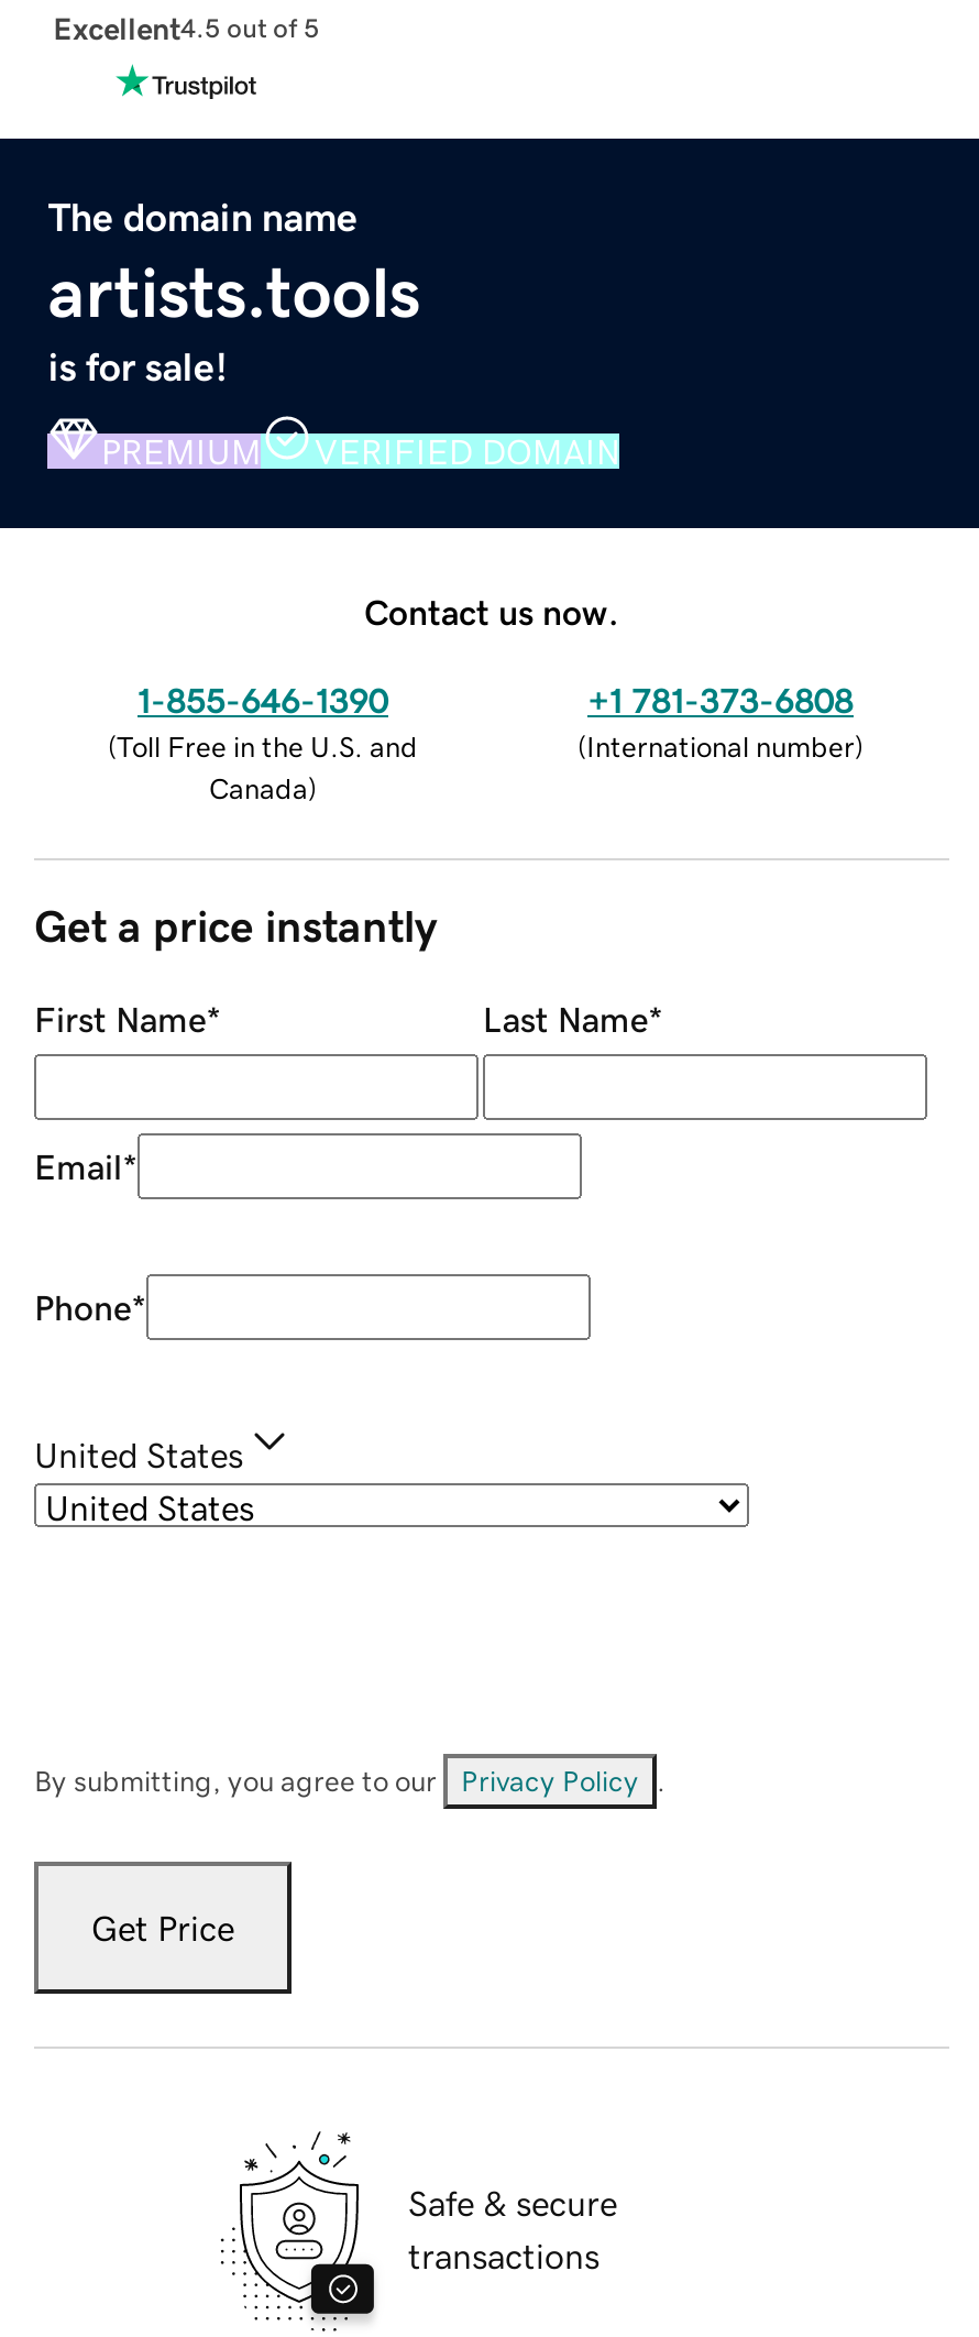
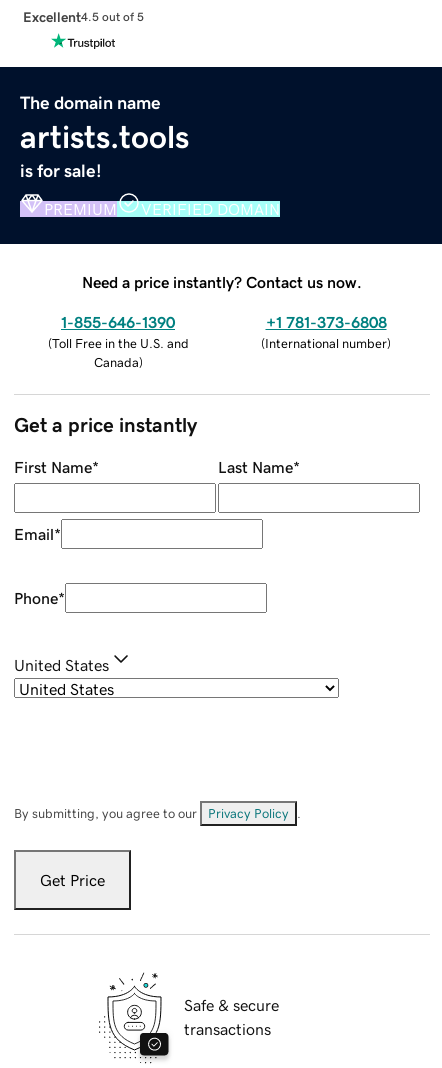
[364,593,619,628] Contact us now. -> [82,274,362,290] Need a price instantly? Contact us now.

